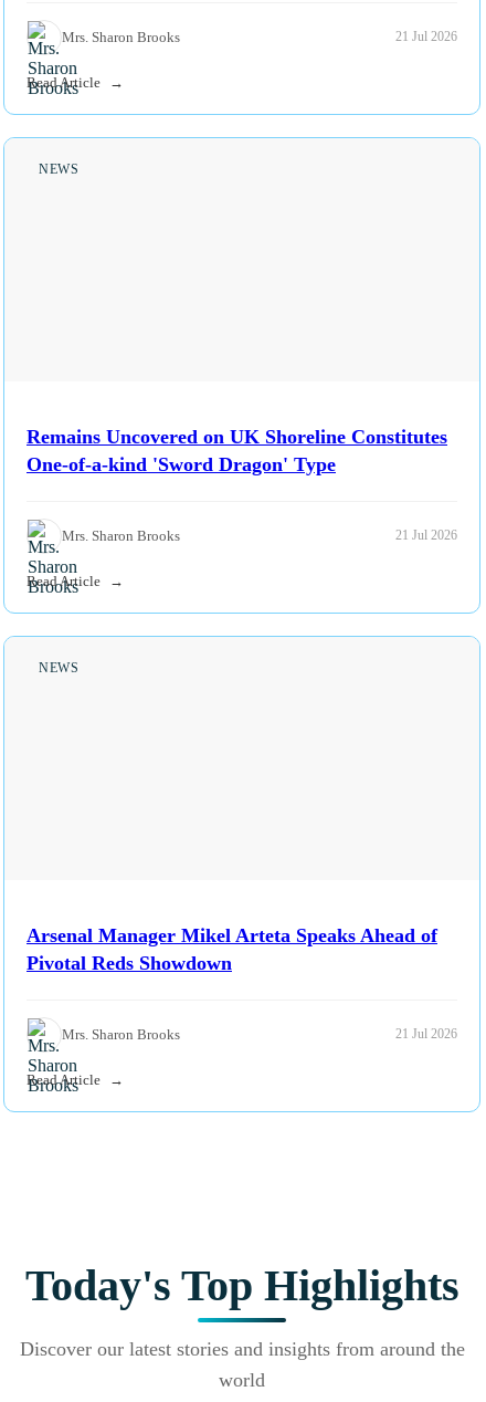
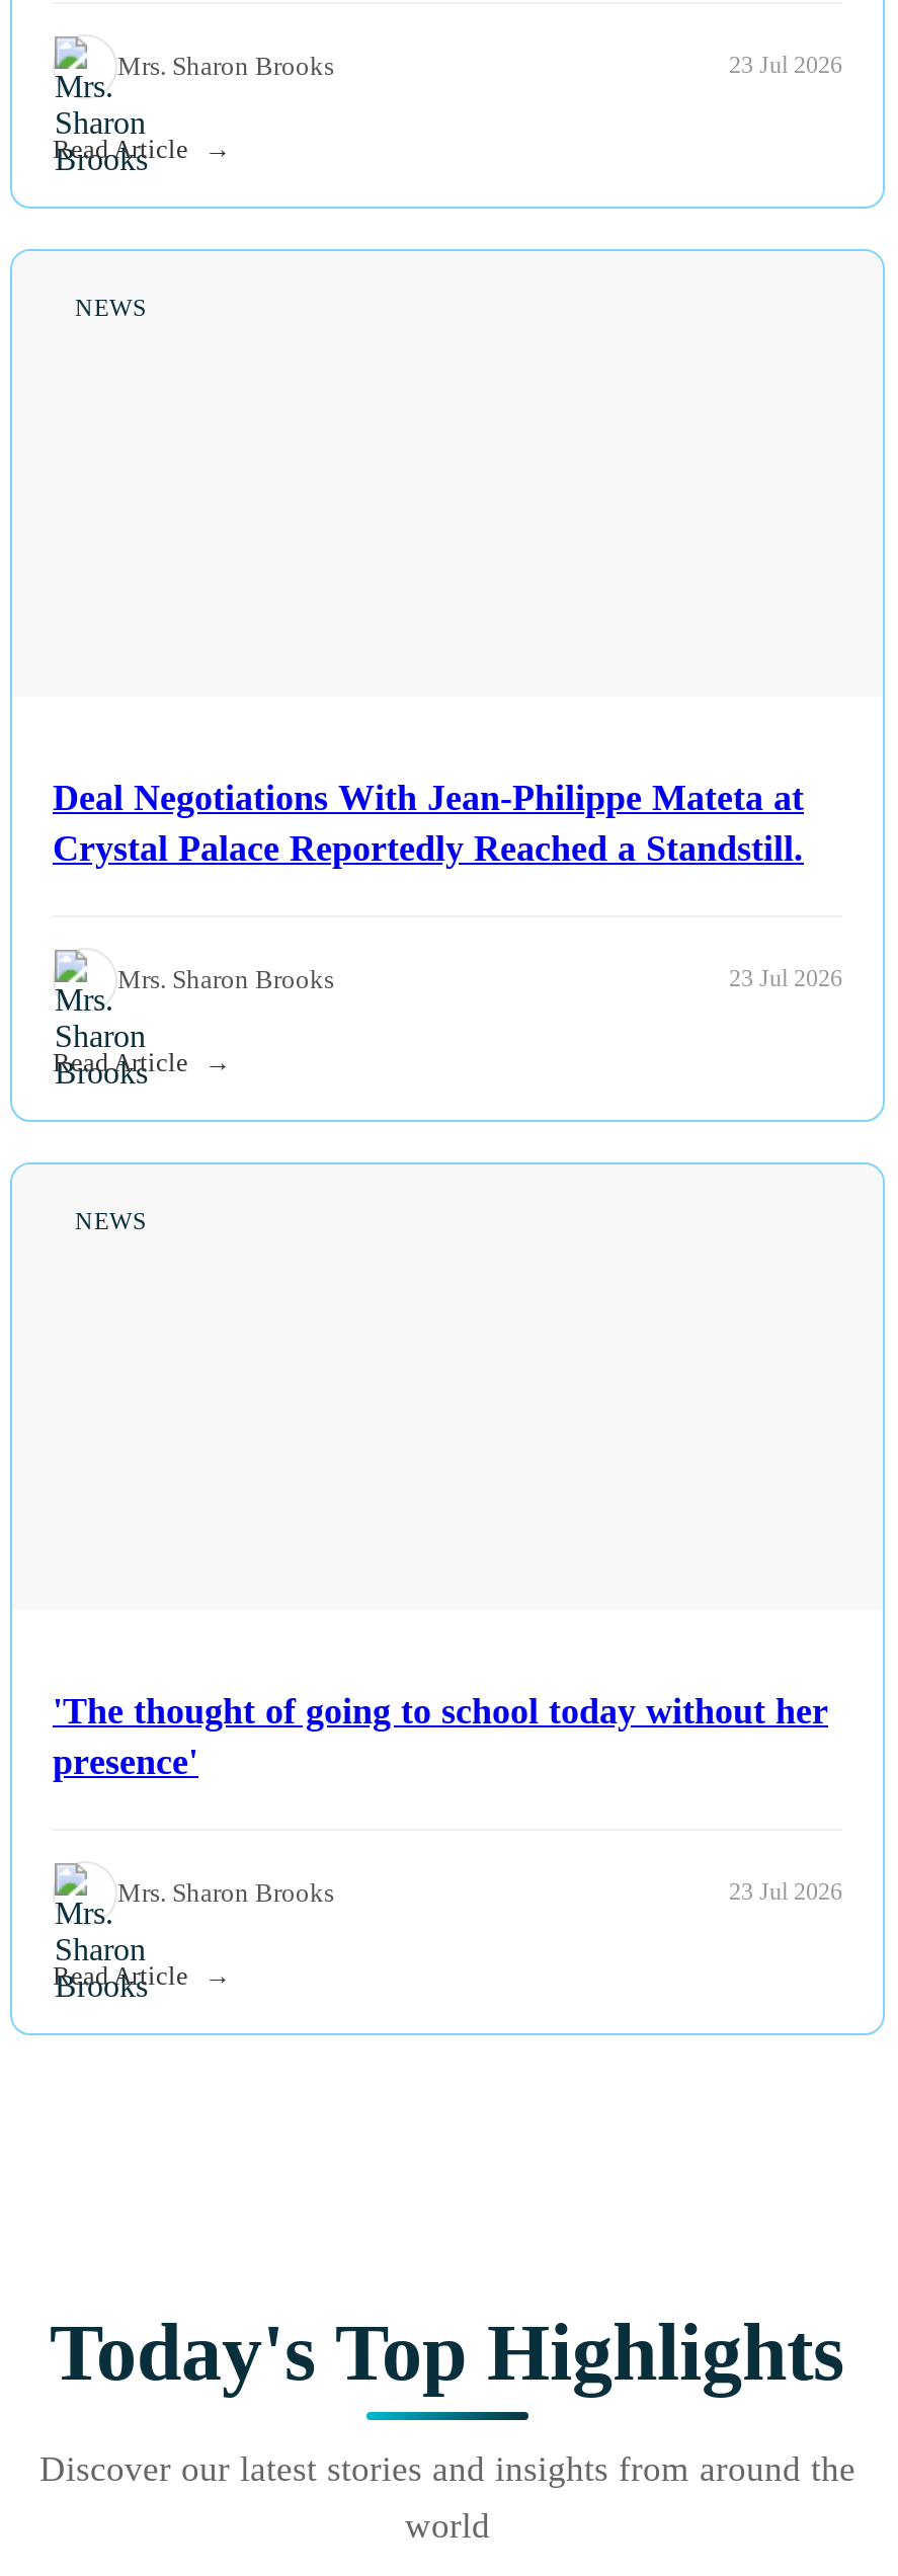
[395,29,457,44] 21 Jul 2026 -> [729,51,842,79] 23 Jul 2026
[27,425,447,475] Remains Uncovered on UK Shoreline Constitutes | One-of-a-kind 'Sword Dragon' Type -> [53,777,804,868] Deal Negotiations With Jean-Philippe Mateta at | Crystal Palace Reportedly Reached a Standstill.
[395,528,457,543] 21 Jul 2026 -> [729,964,842,993] 23 Jul 2026
[27,924,437,974] Arsenal Manager Mikel Arteta Speaks Ahead of | Pivotal Reds Showdown -> [53,1690,828,1781] 'The thought of going to school today without her | presence'
[395,1026,457,1042] 21 Jul 2026 -> [729,1878,842,1906] 23 Jul 2026

